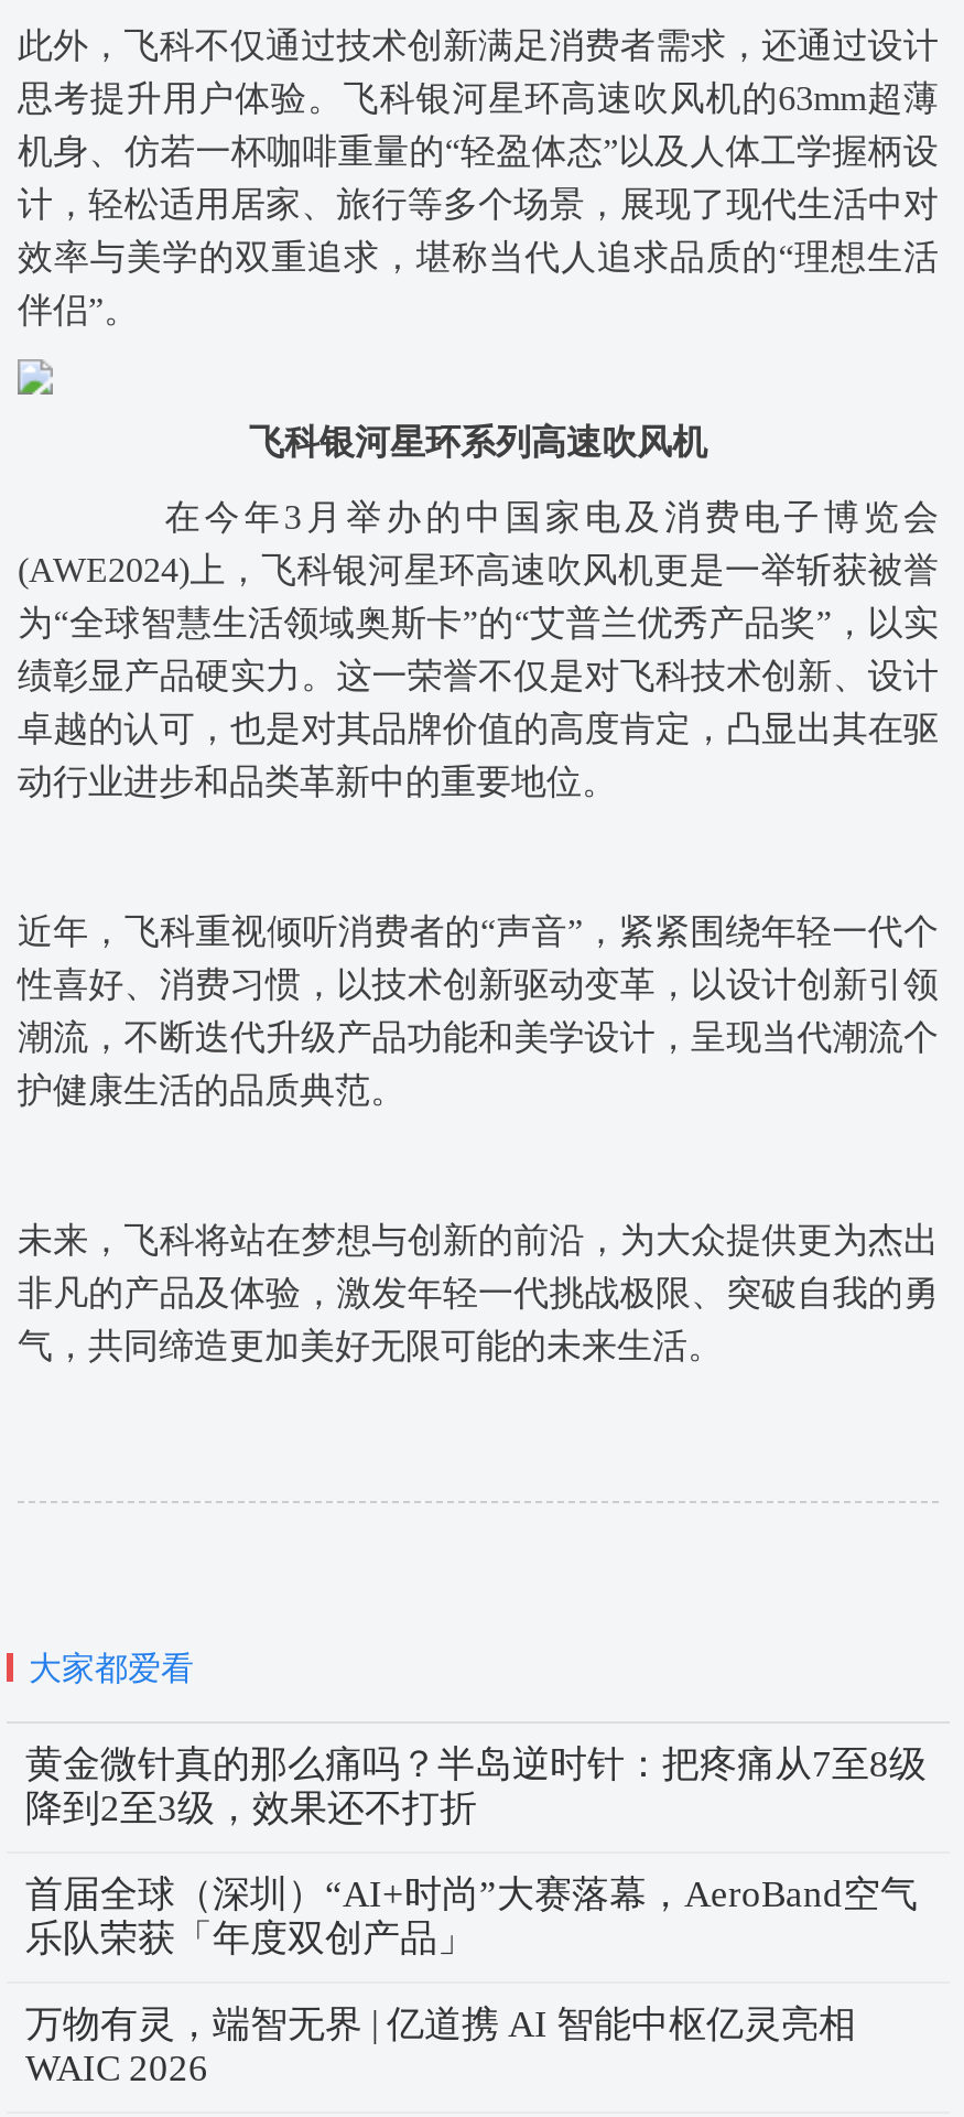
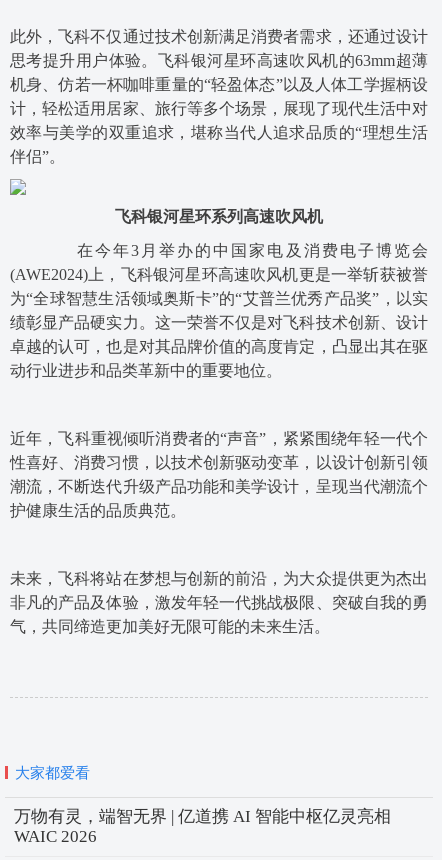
[25,1743,927,1959] 黄金微针真的那么痛吗？半岛逆时针：把疼痛从7至8级 | 降到2至3级，效果还不打折 | 首届全球（深圳）“AI+时尚”大赛落幕，AeroBand空气 | 乐队荣获「年度双创产品」 -> none

